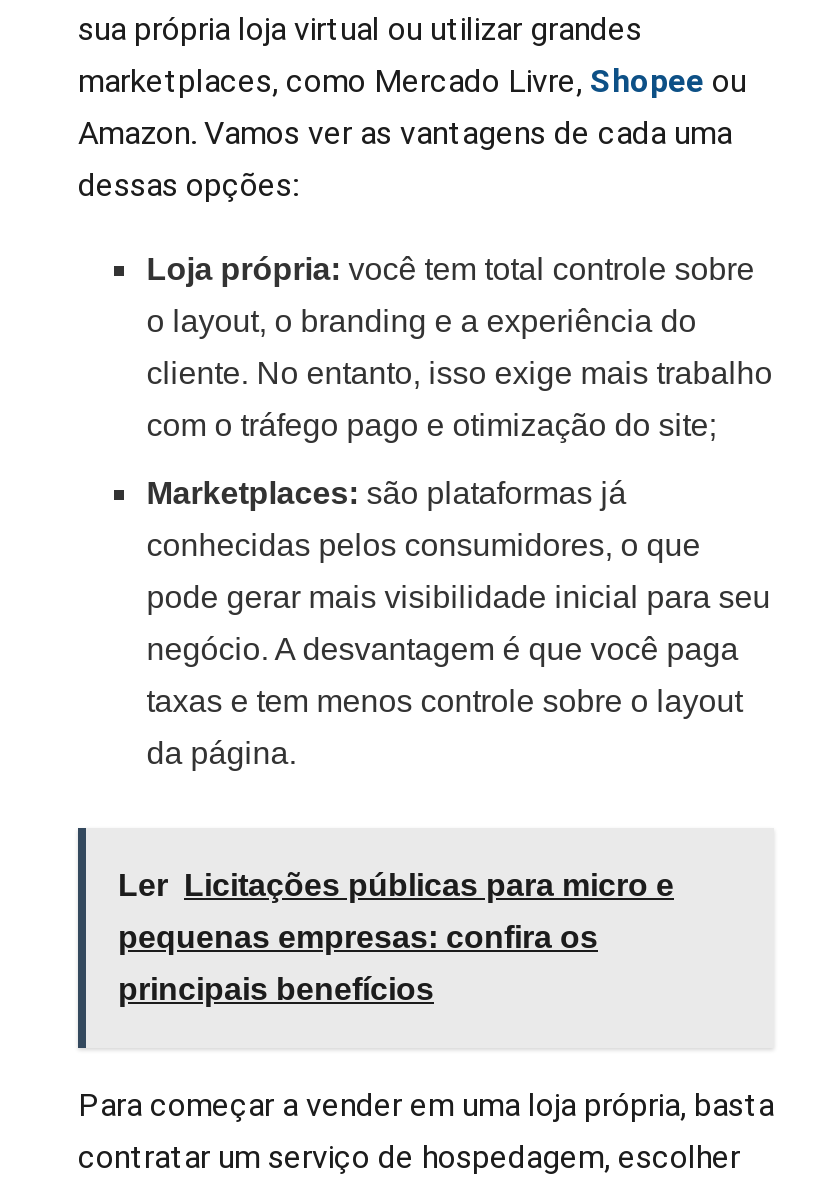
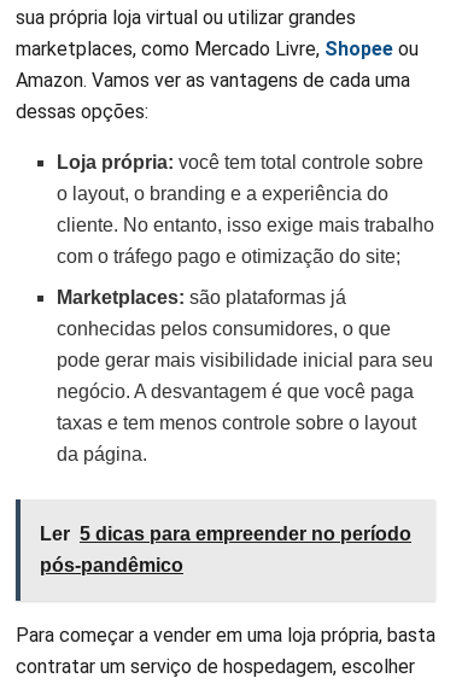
[118,868,674,1006] Ler Licitações públicas para micro e | pequenas empresas: confira os | principais benefícios -> [40,523,411,575] Ler 5 dicas para empreender no período | pós-pandêmico

